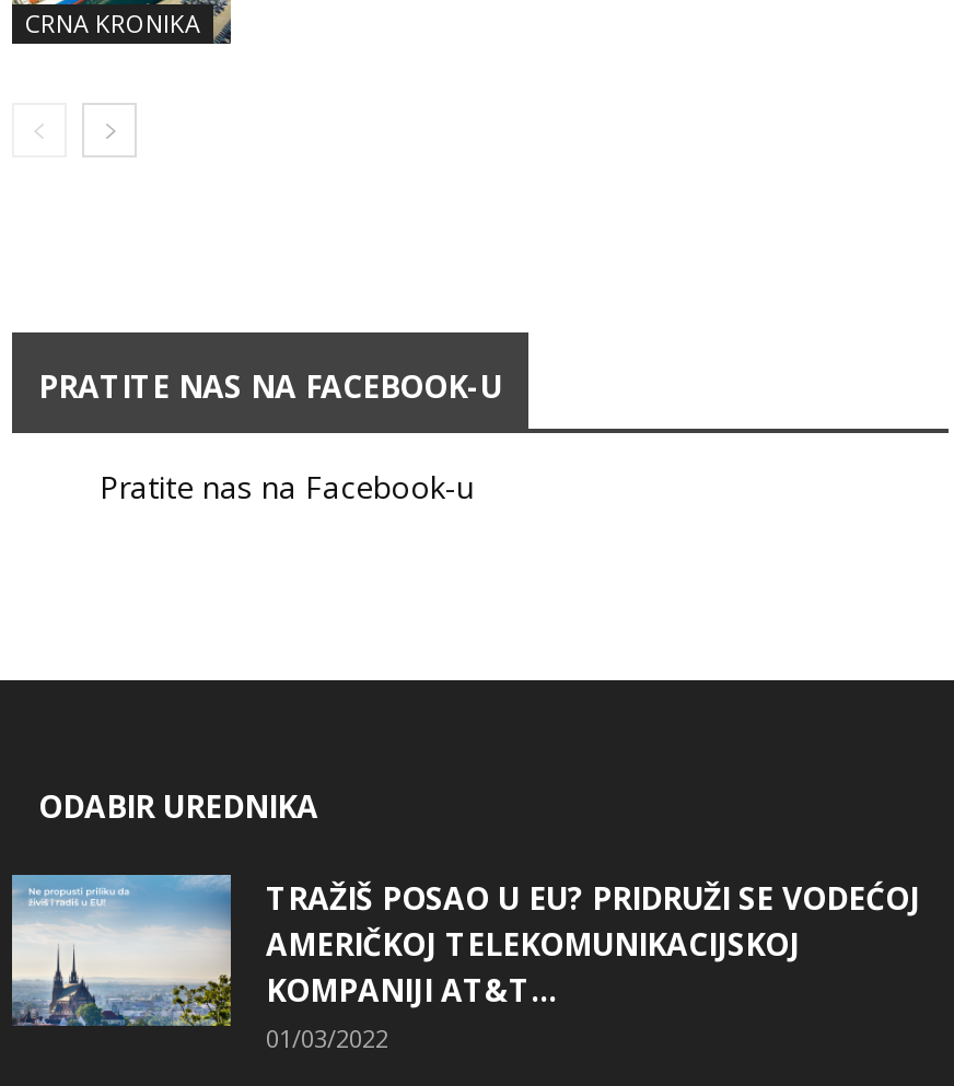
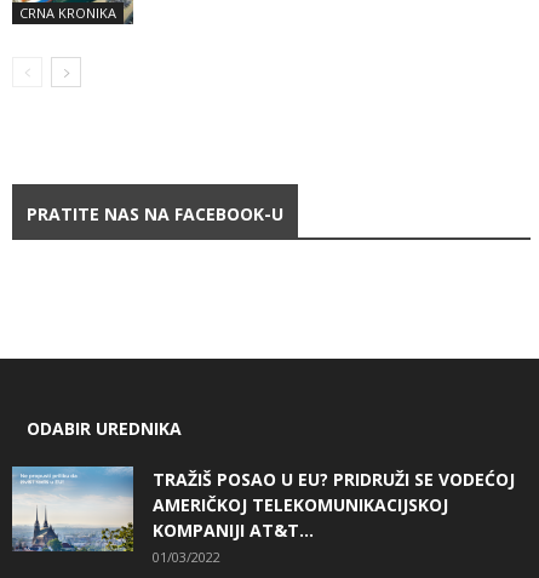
[100,466,474,507] Pratite nas na Facebook-u -> none

